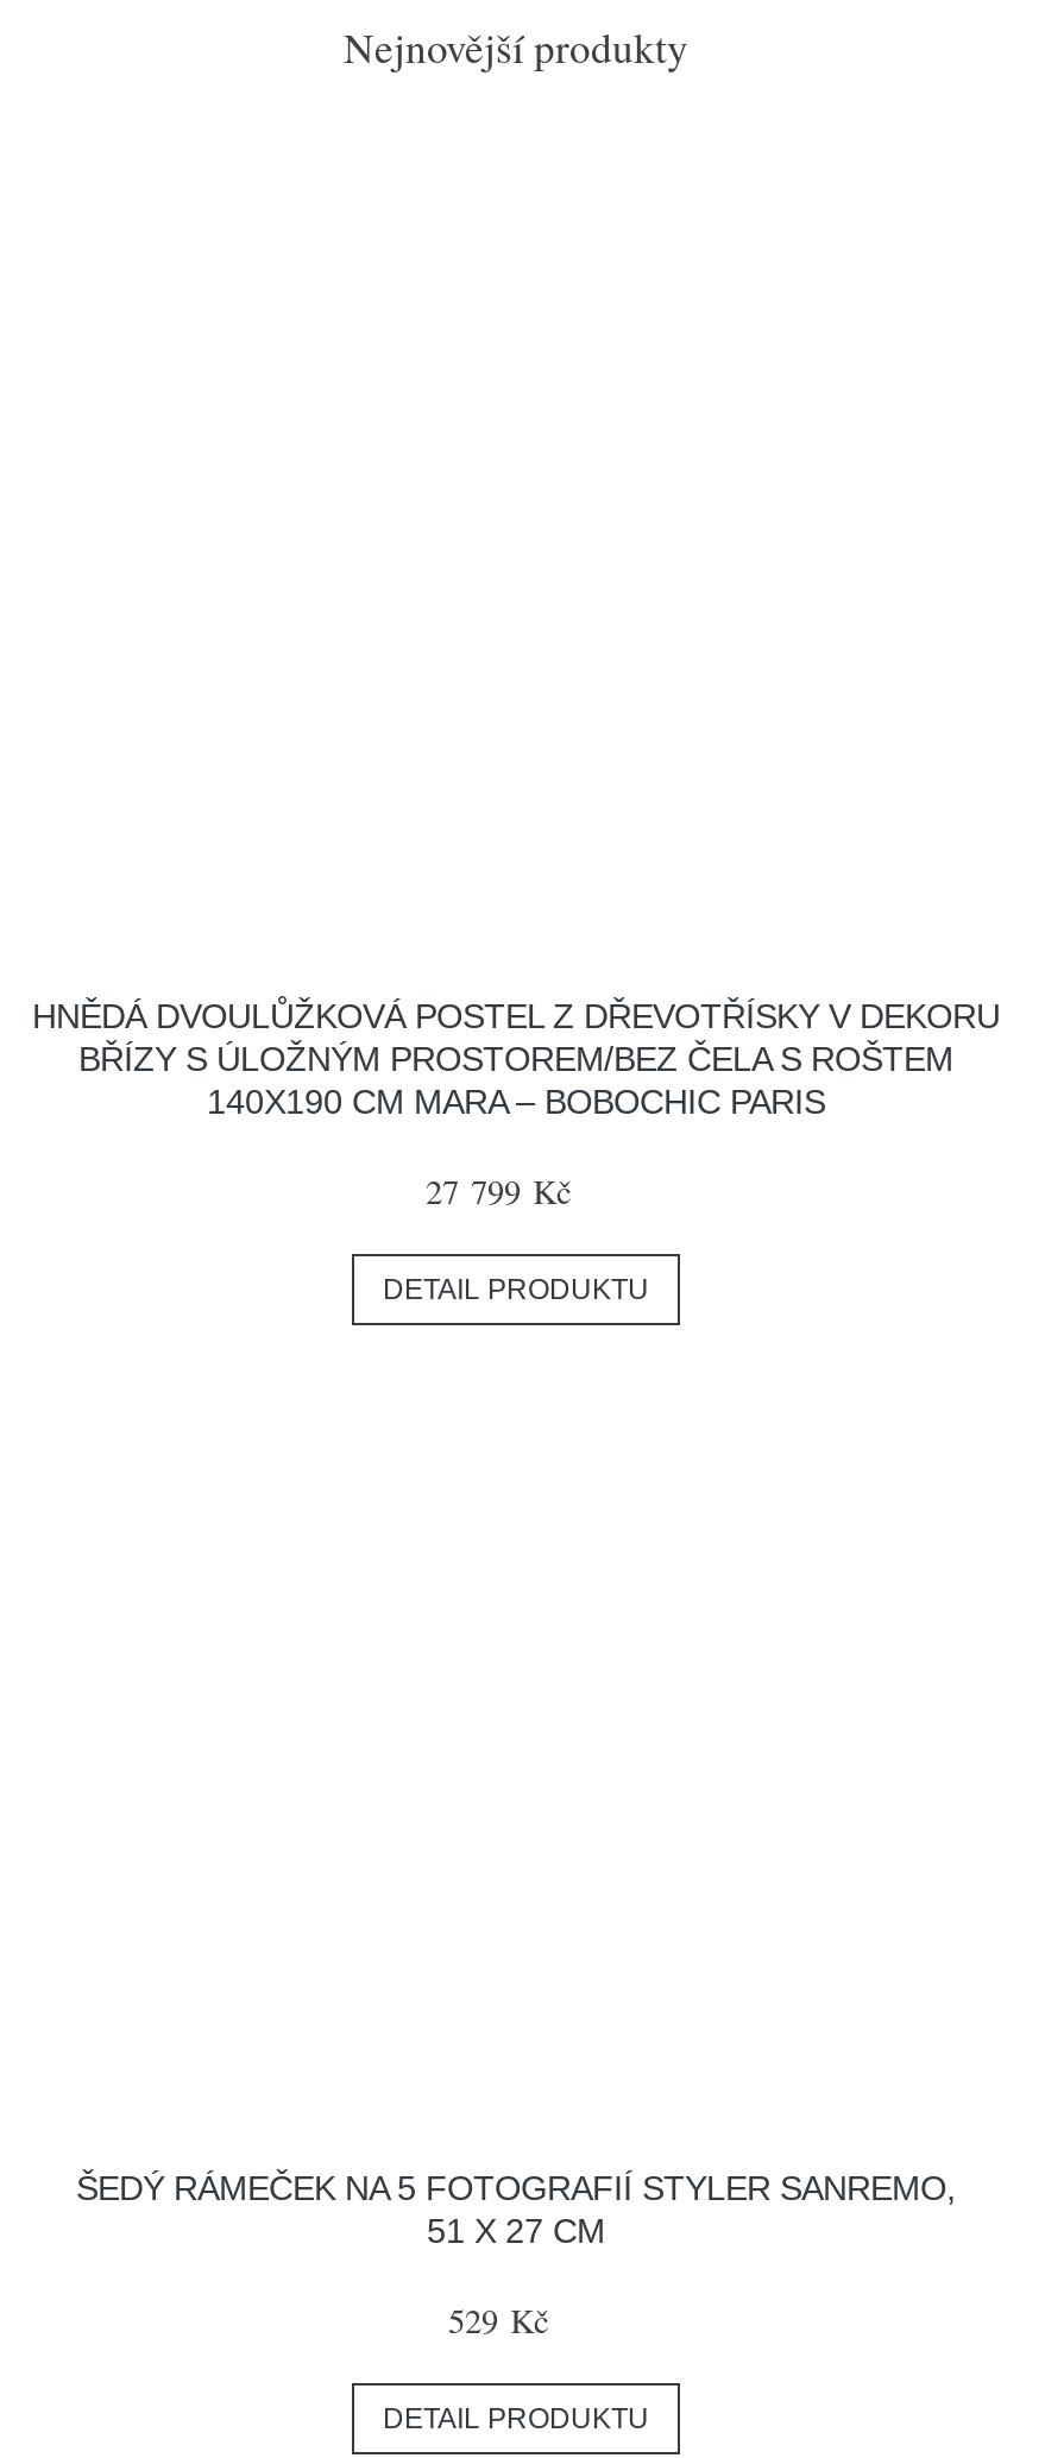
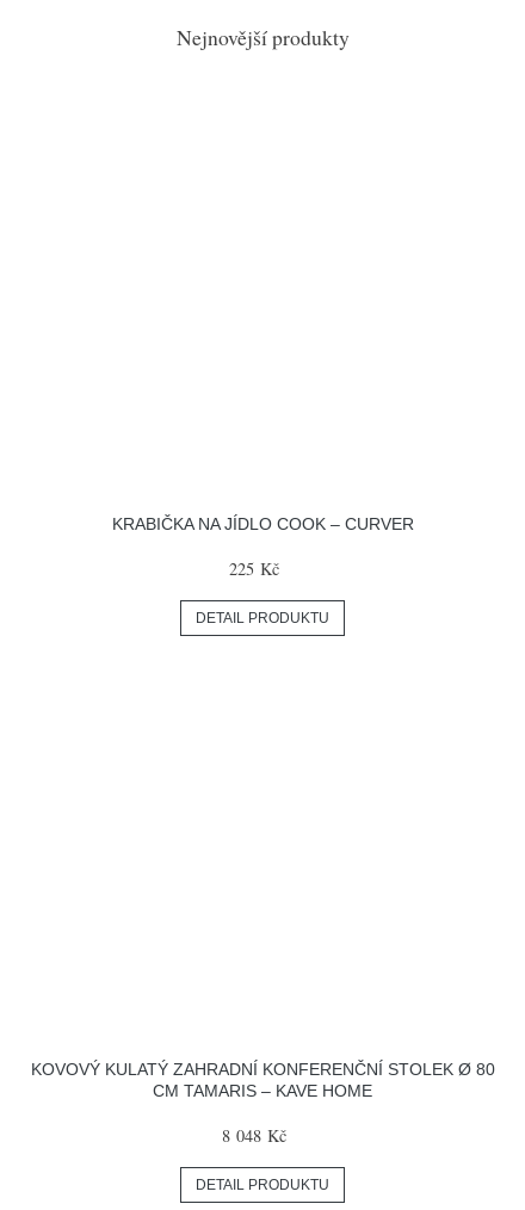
[32,996,1000,1120] HNĚDÁ DVOULŮŽKOVÁ POSTEL Z DŘEVOTŘÍSKY V DEKORU | BŘÍZY S ÚLOŽNÝM PROSTOREM/BEZ ČELA S ROŠTEM | 140X190 CM MARA – BOBOCHIC PARIS -> [112,514,413,533] KRABIČKA NA JÍDLO COOK – CURVER
[426,1167,571,1213] 27 799 Kč -> [228,557,279,579] 225 Kč
[76,2170,956,2250] ŠEDÝ RÁMEČEK NA 5 FOTOGRAFIÍ STYLER SANREMO, | 51 X 27 CM -> [30,1060,495,1100] KOVOVÝ KULATÝ ZAHRADNÍ KONFERENČNÍ STOLEK Ø 80 | CM TAMARIS – KAVE HOME
[448,2298,548,2343] 529 Kč -> [221,1124,286,1147] 8 048 Kč

